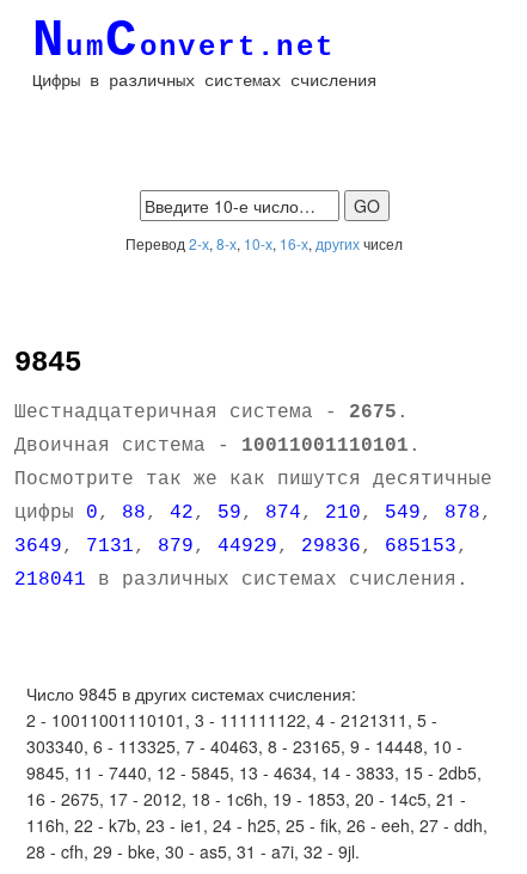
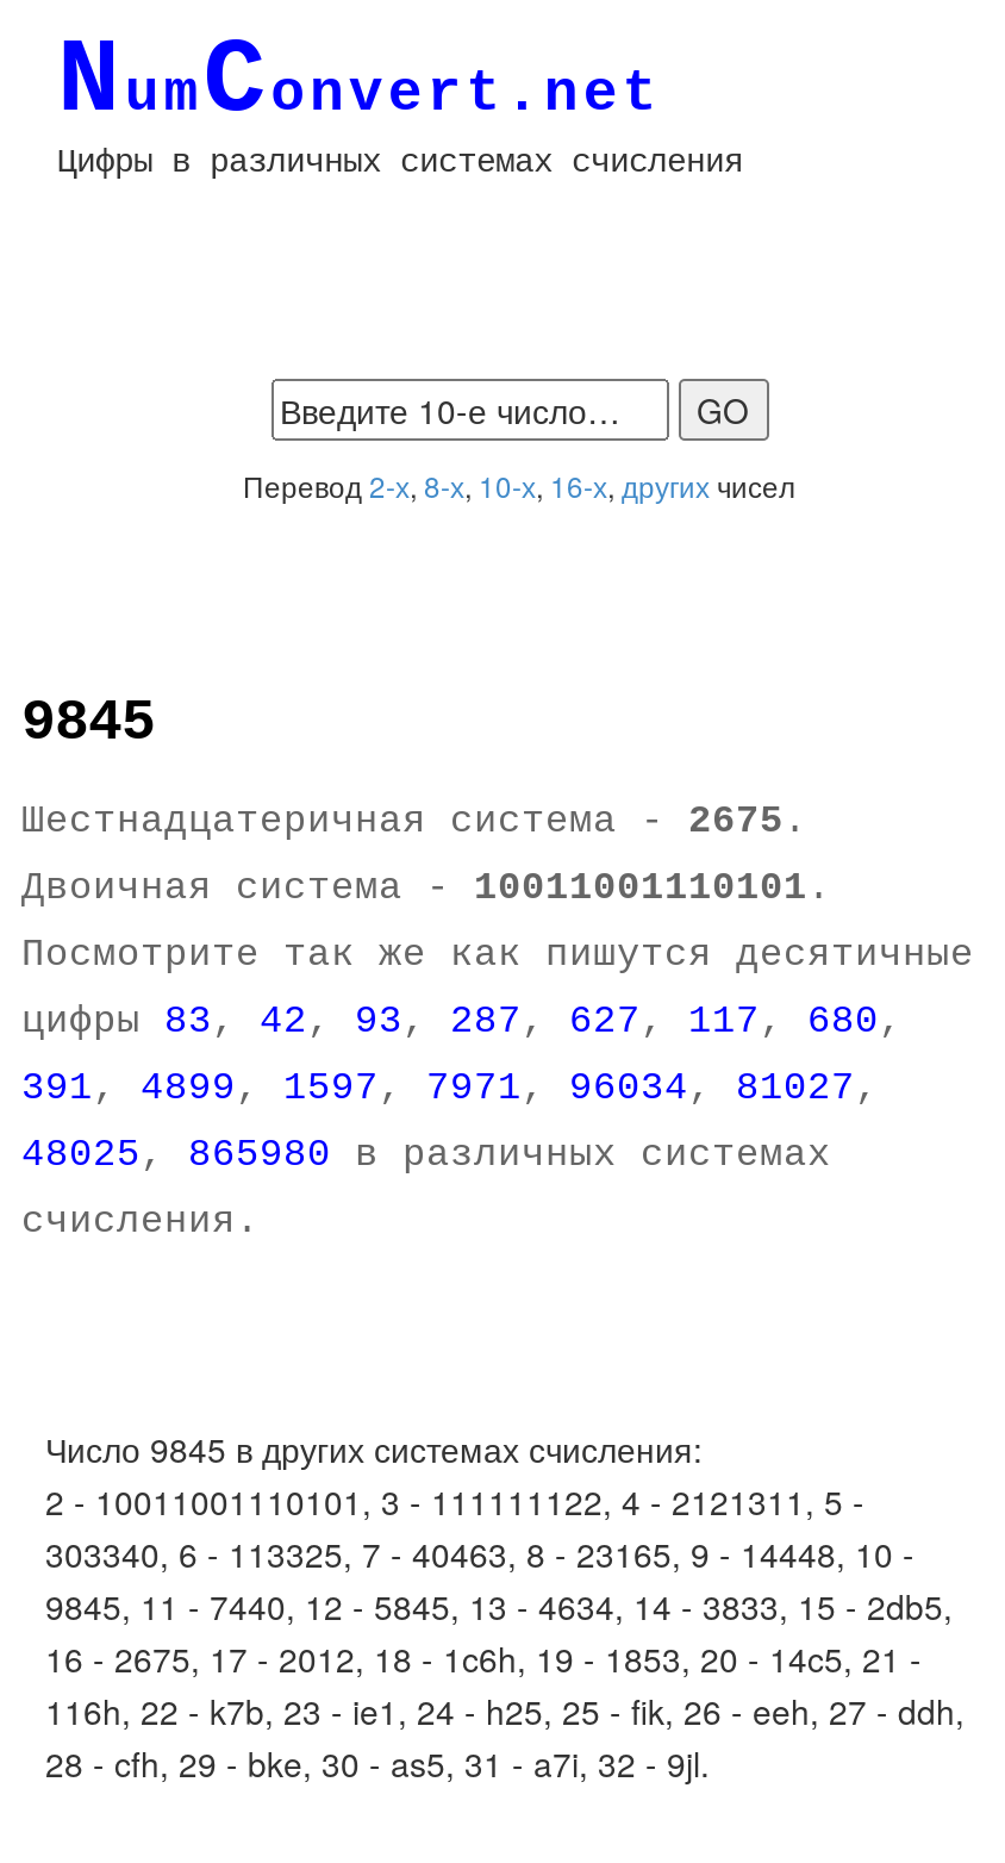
[14,502,492,591] цифры 0, 88, 42, 59, 874, 210, 549, 878, | 3649, 7131, 879, 44929, 29836, 685153, | 218041 в различных системах счисления. -> [21,1001,903,1244] цифры 83, 42, 93, 287, 627, 117, 680, | 391, 4899, 1597, 7971, 96034, 81027, | 48025, 865980 в различных системах | счисления.

